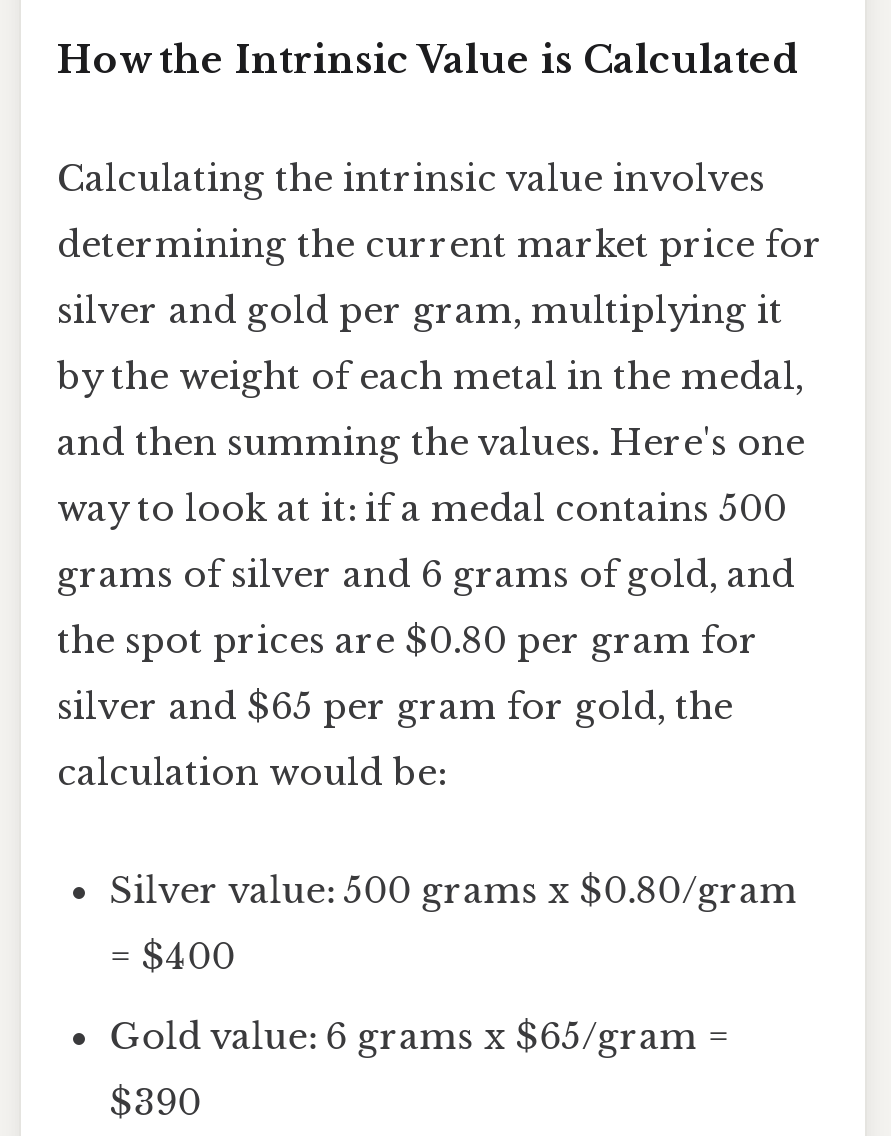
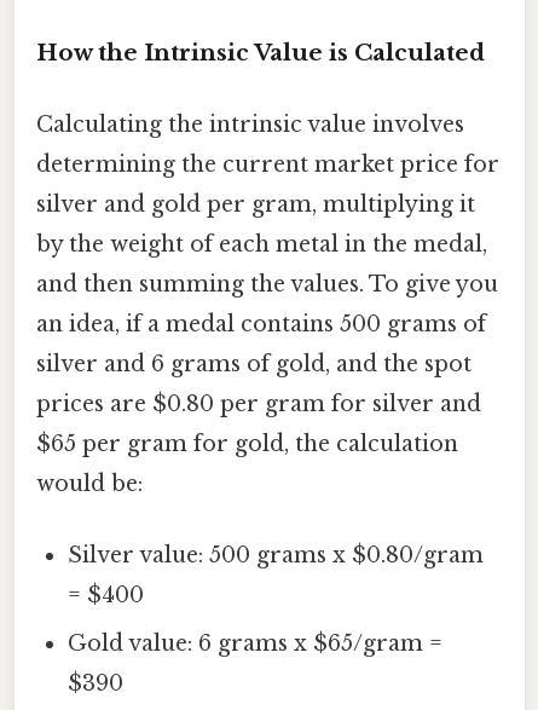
[57,421,805,465] and then summing the values. Here's one -> [36,271,498,297] and then summing the values. To give you
[57,487,787,531] way to look at it: if a medal contains 500 -> [36,311,486,337] an idea, if a medal contains 500 grams of
[57,553,795,597] grams of silver and 6 grams of gold, and -> [36,351,472,377] silver and 6 grams of gold, and the spot
[57,619,759,663] the spot prices are $0.80 per gram for -> [36,390,481,417] prices are $0.80 per gram for silver and
[57,685,733,729] silver and $65 per gram for gold, the -> [36,430,458,457] $65 per gram for gold, the calculation
[57,751,445,795] calculation would be: -> [36,470,143,497] would be:

